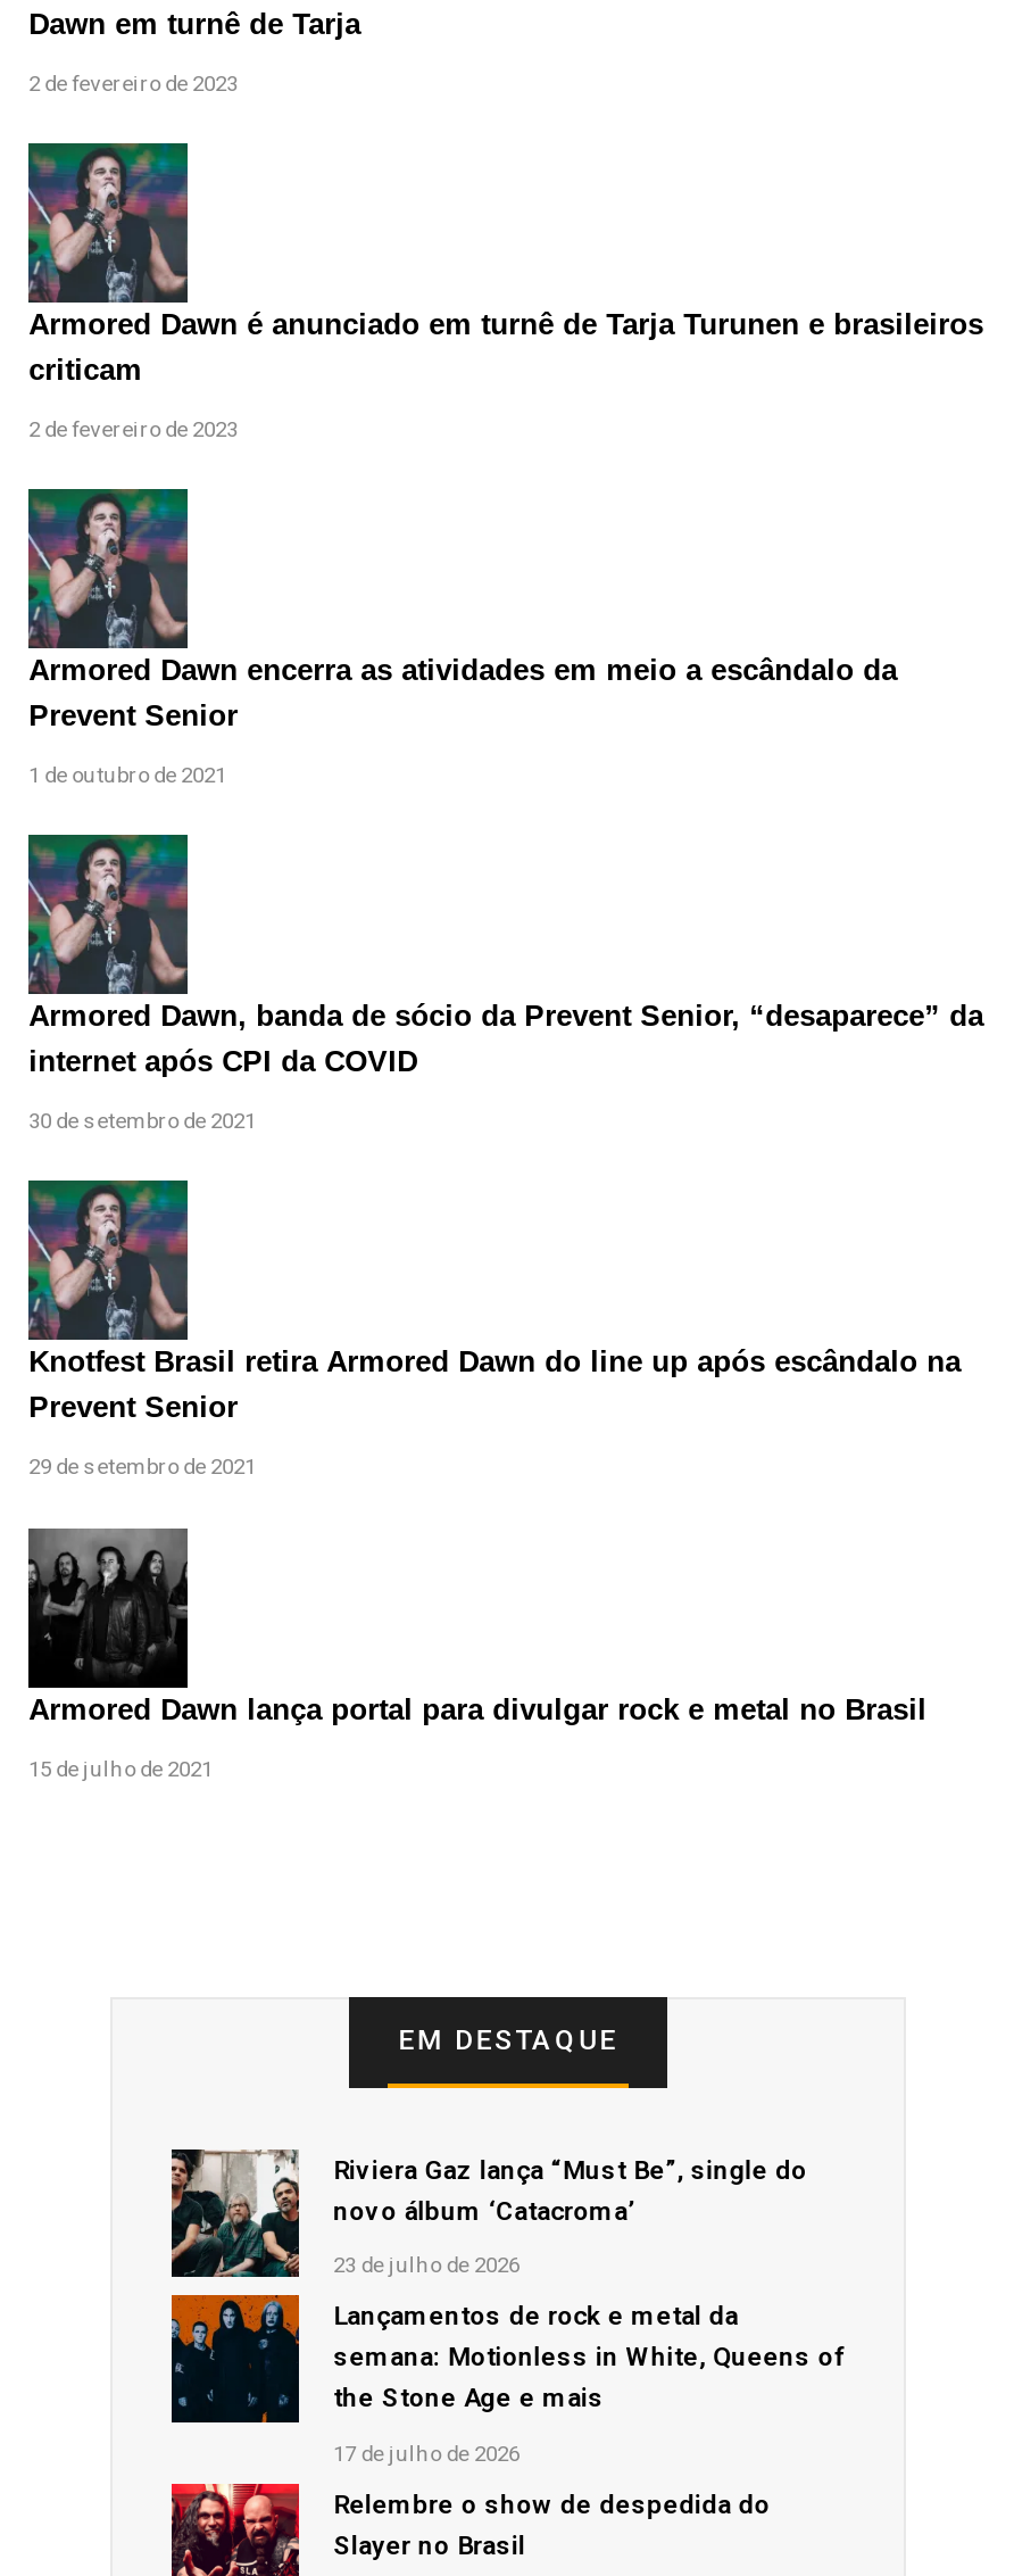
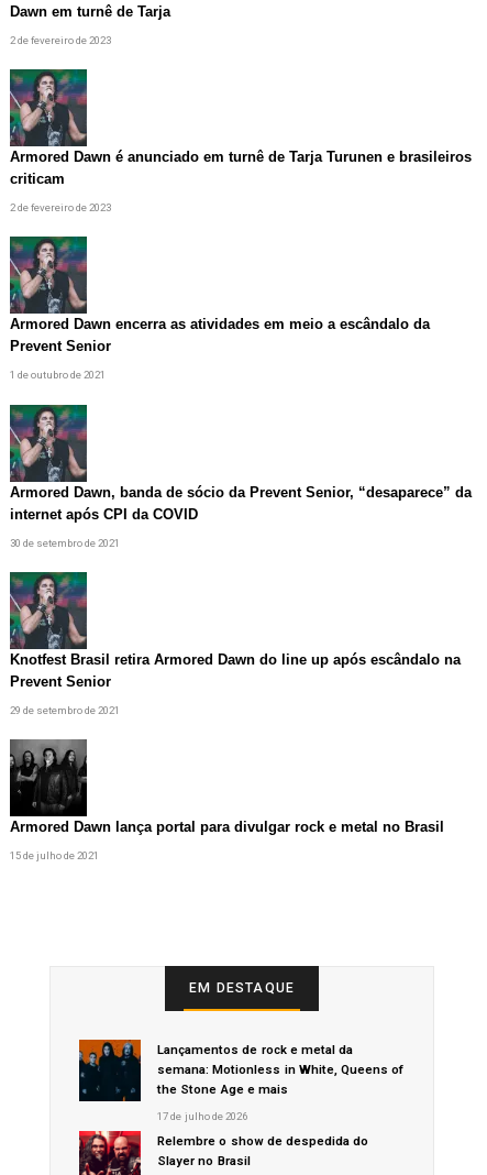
[169,2145,807,2297] [image] | Riviera Gaz lança “Must Be”, single do | novo álbum ‘Catacroma’ | 23 de julho de 2026 -> none

